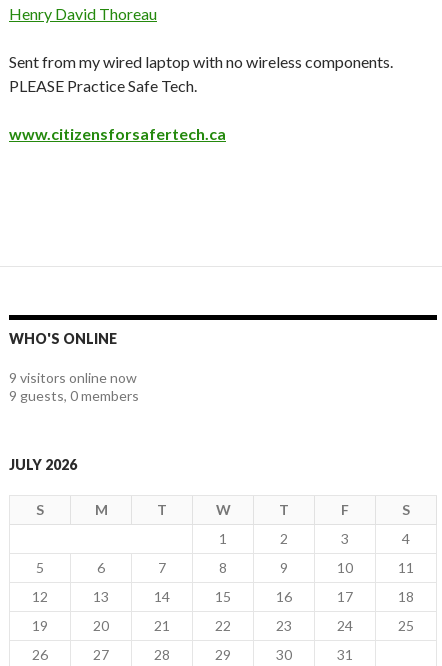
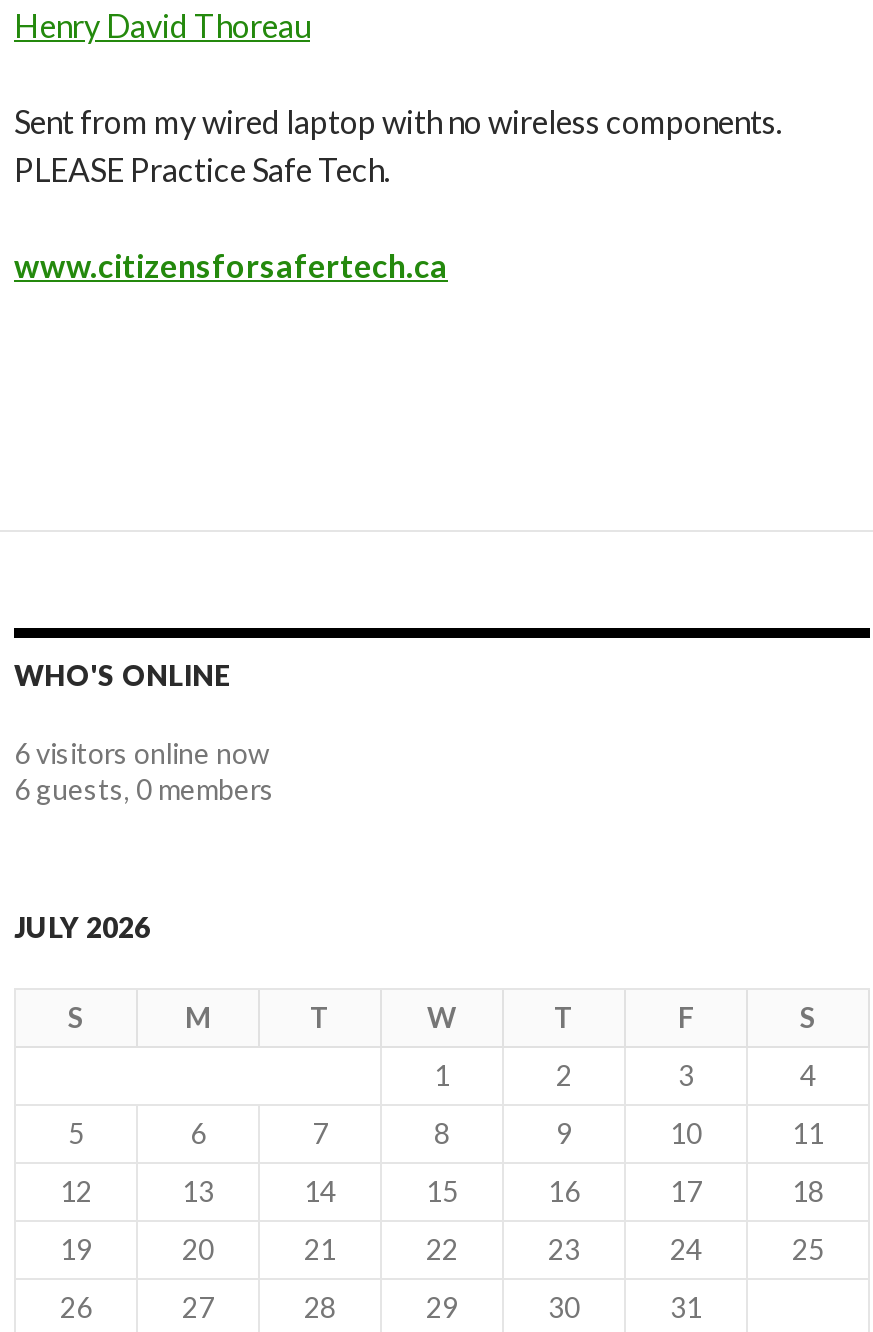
[9,369,137,386] 9 visitors online now -> [14,737,270,771] 6 visitors online now
[9,387,139,404] 9 guests, 0 members -> [14,773,274,807] 6 guests, 0 members

